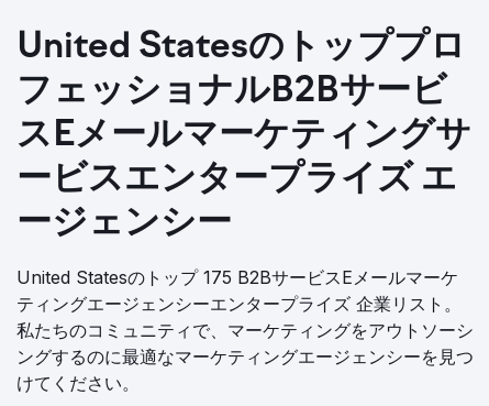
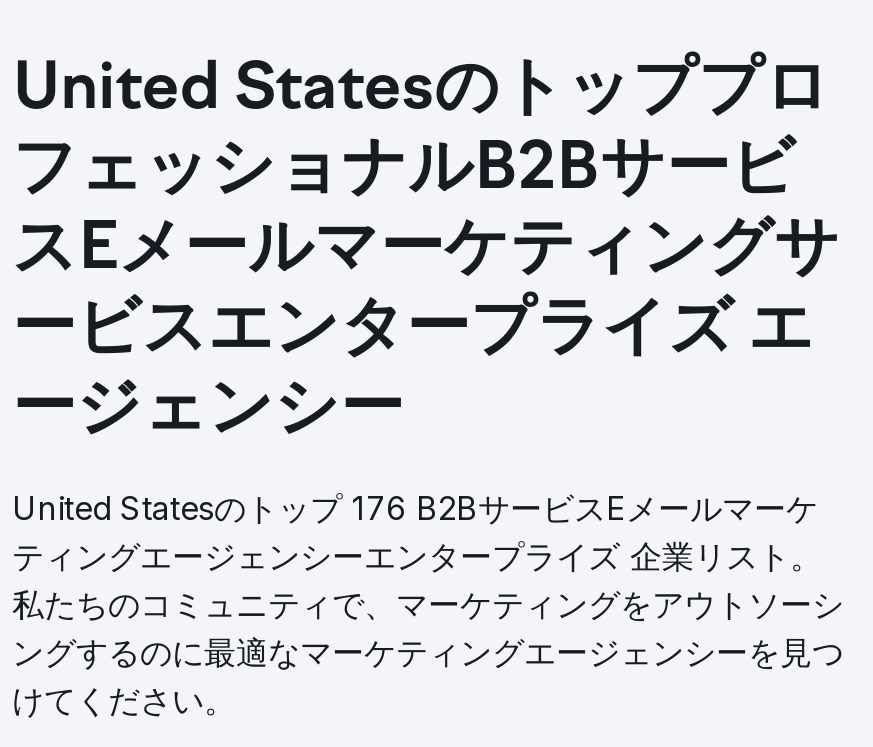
[16,266,458,288] United Statesのトップ 175 B2BサービスEメールマーケ -> [12,488,818,528] United Statesのトップ 176 B2BサービスEメールマーケ

